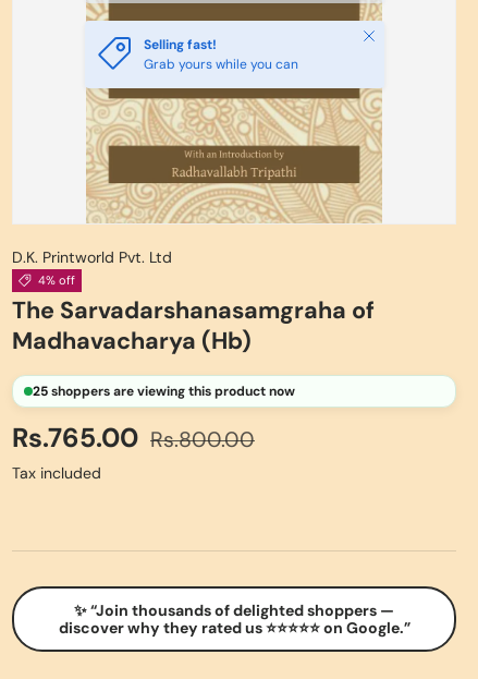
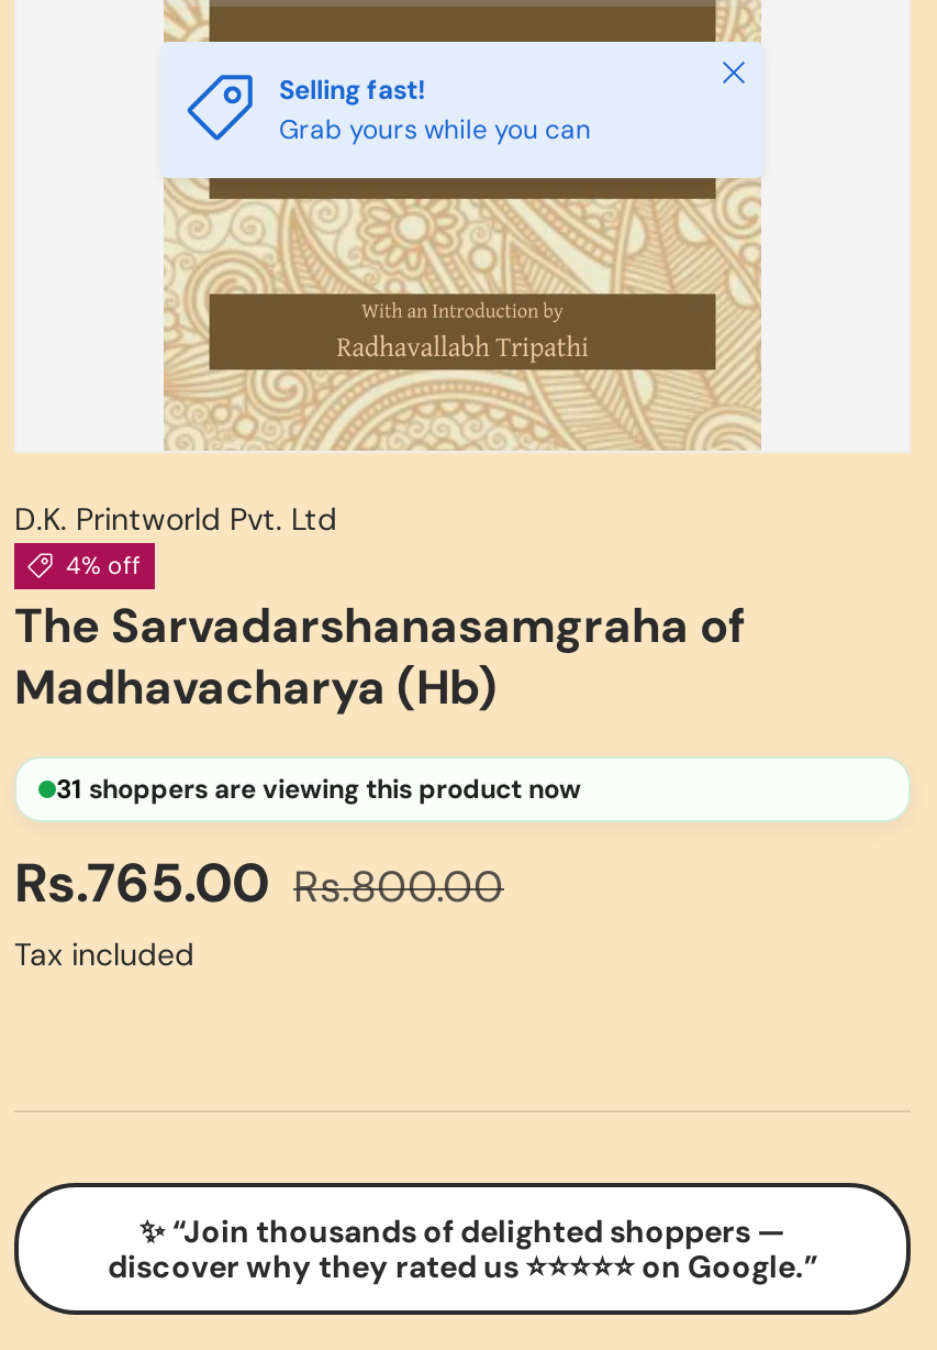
[33,383,295,401] 25 shoppers are viewing this product now -> [56,773,581,808] 31 shoppers are viewing this product now

